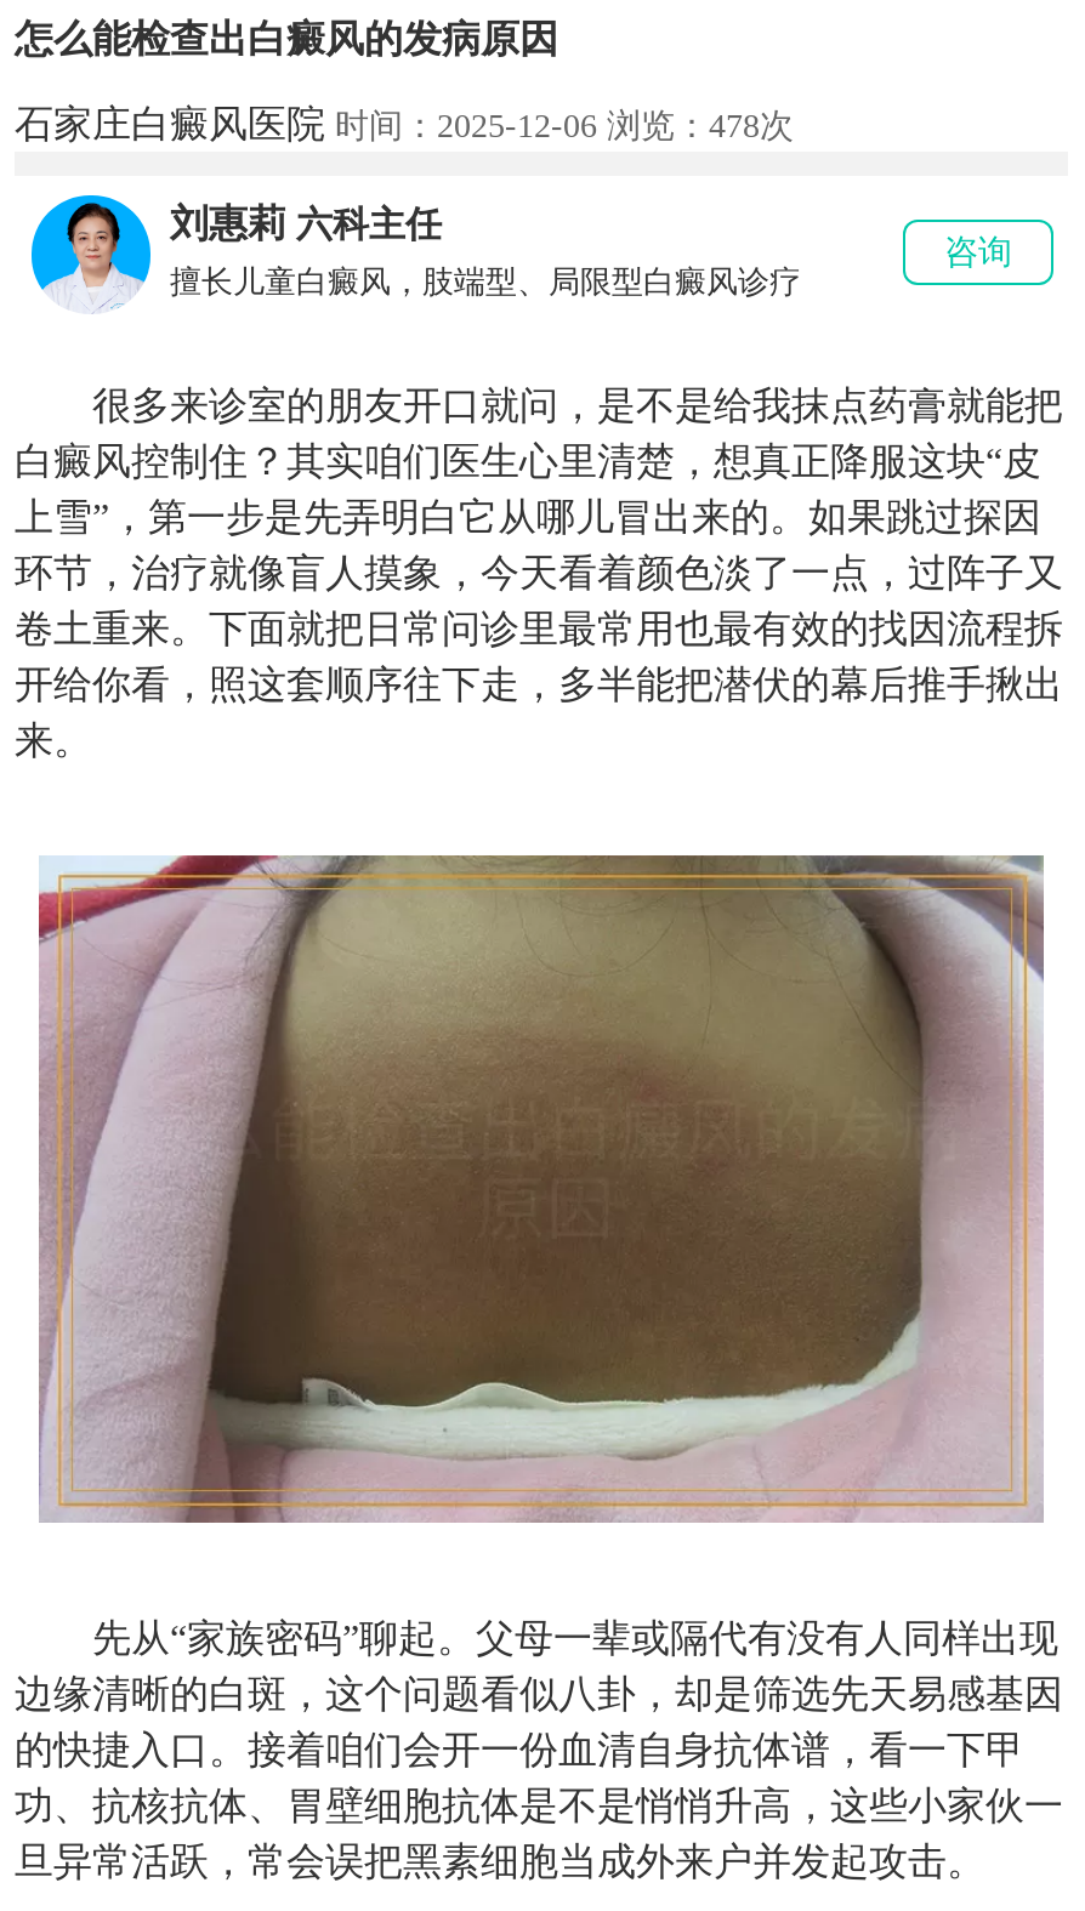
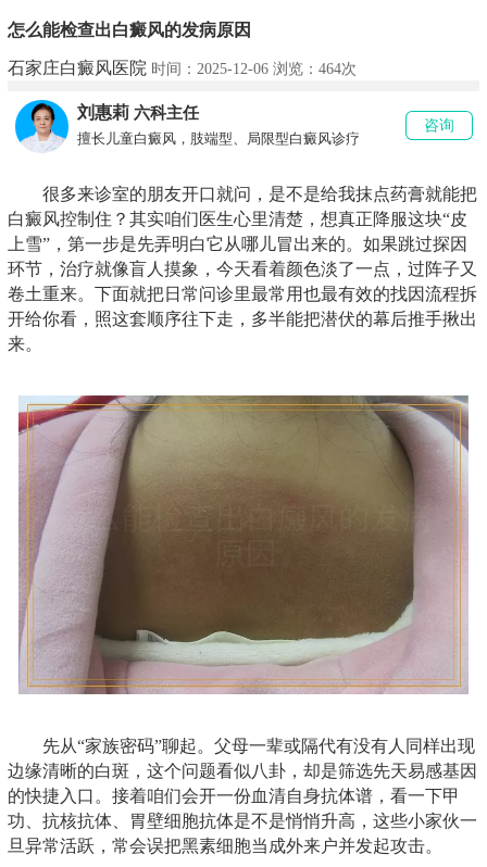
[15,103,794,144] 石家庄白癜风医院时间：2025-12-06 浏览：478次 -> [8,59,357,77] 石家庄白癜风医院时间：2025-12-06 浏览：464次

